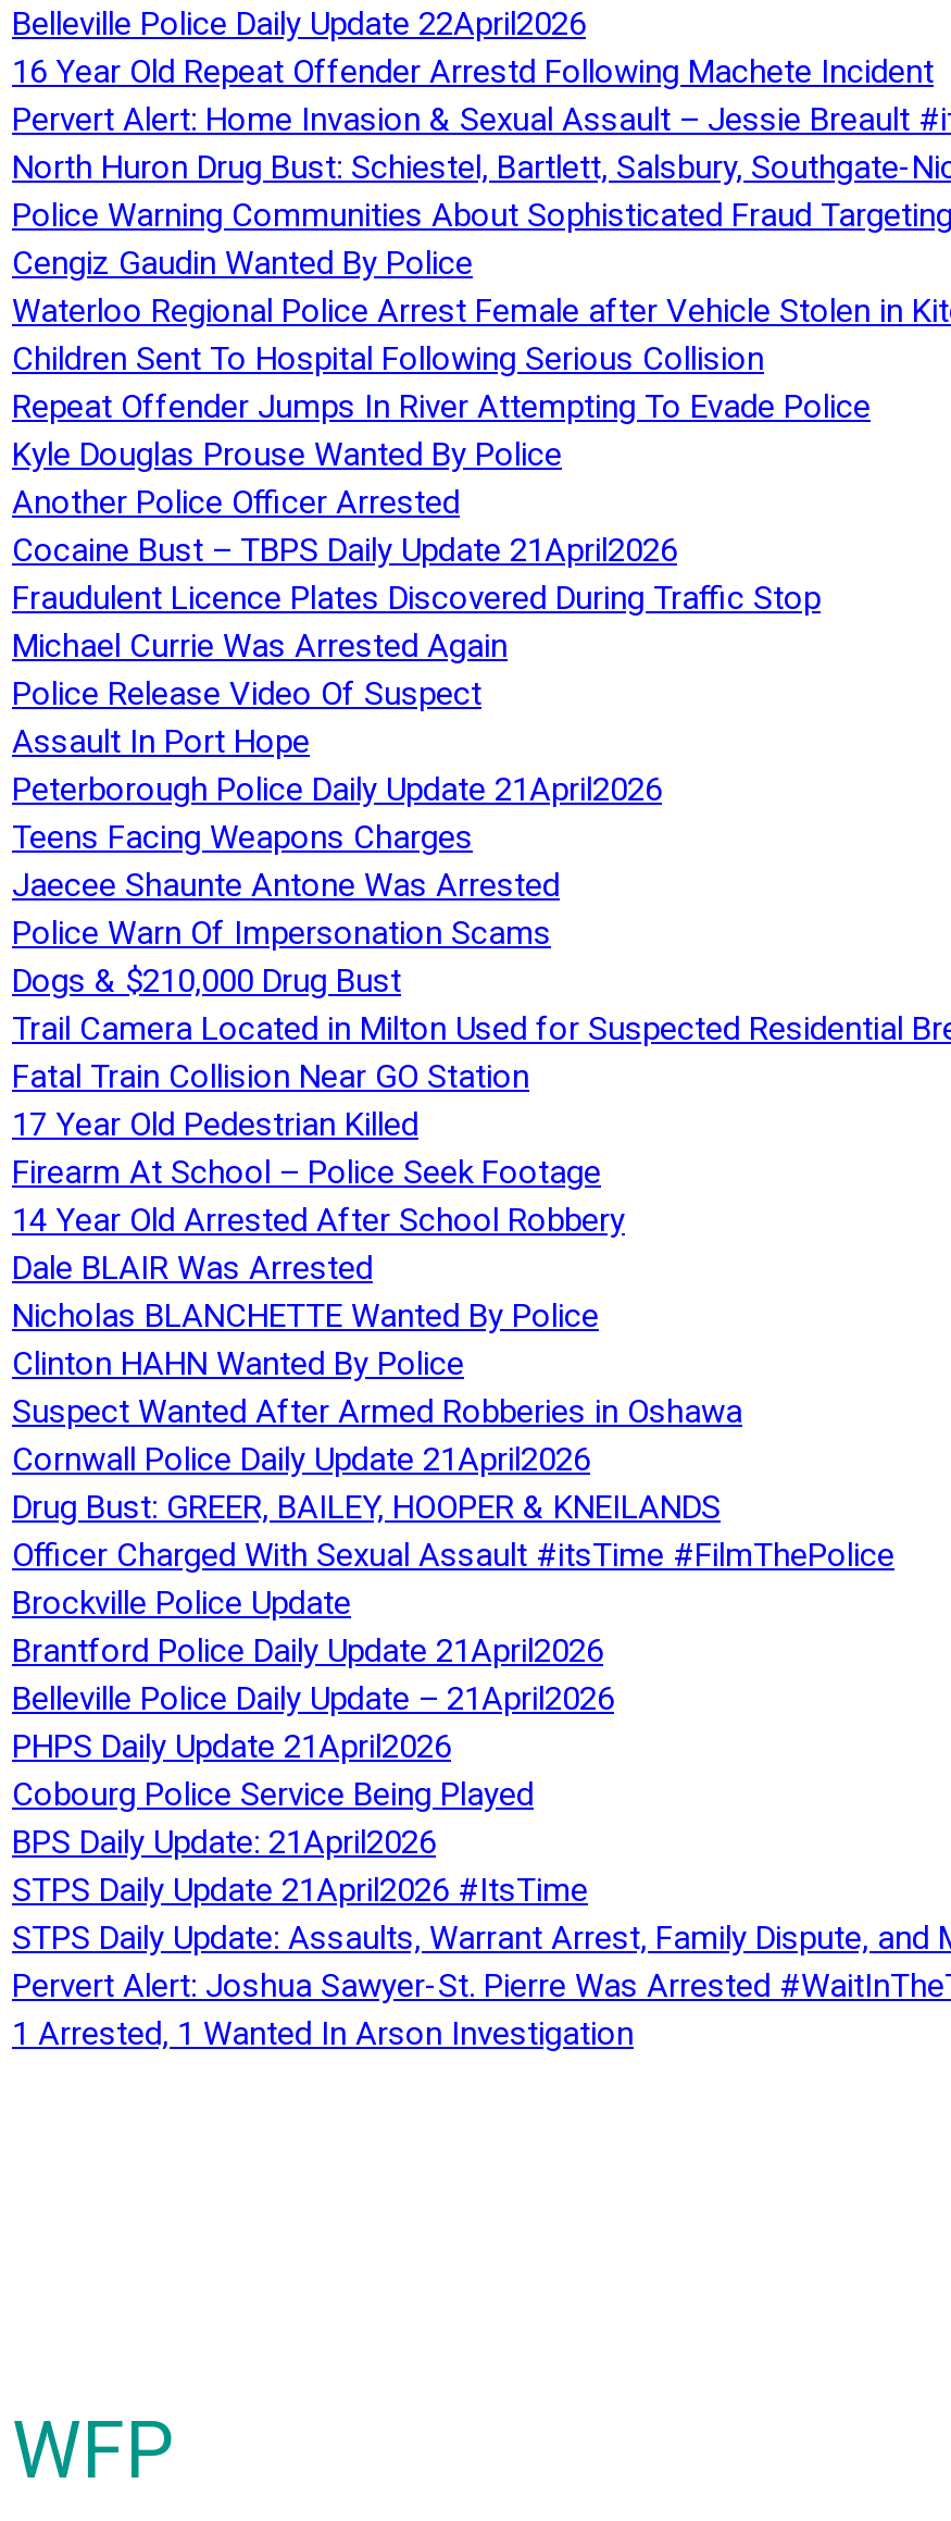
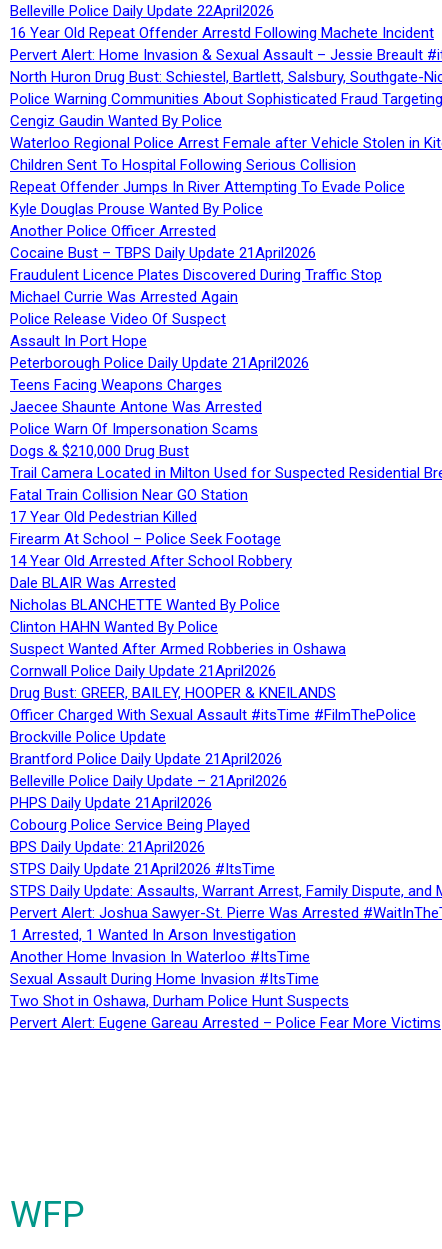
none -> [10,948,441,1032] Another Home Invasion In Waterloo #ItsTime | Sexual Assault During Home Invasion #ItsTime | Two Shot in Oshawa, Durham Police Hunt Suspects | Pervert Alert: Eugene Gareau Arrested – Police Fear More Victims

